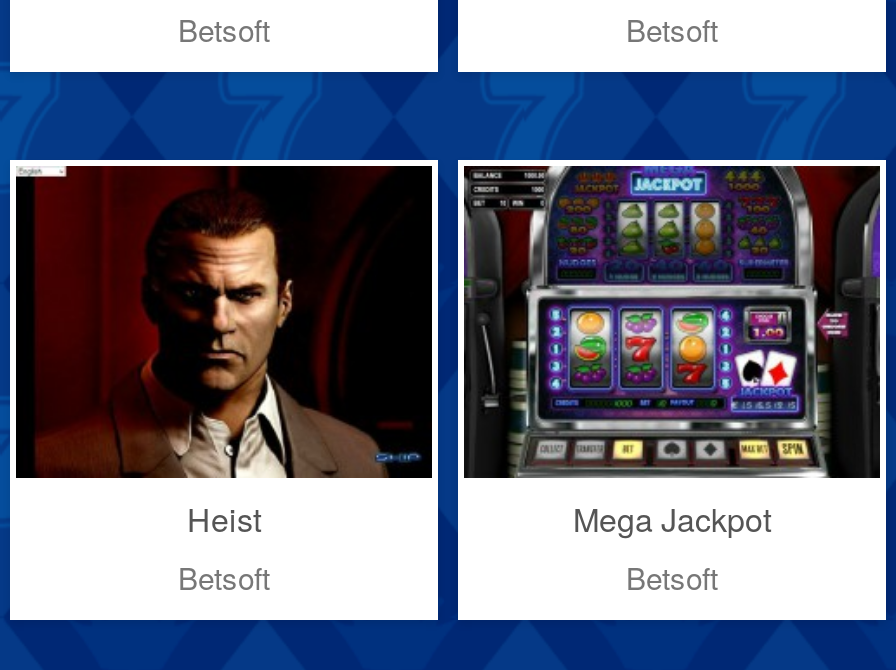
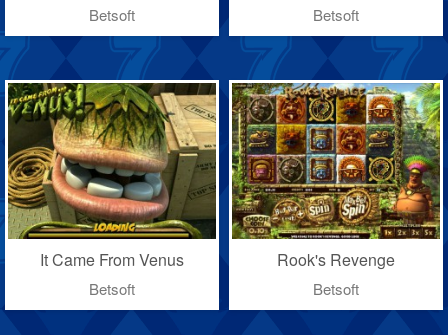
[14,164,434,542] [image] | Heist -> [7,82,217,271] [image] | It Came From Venus
[462,164,882,542] [image] | Mega Jackpot -> [231,82,441,271] [image] | Rook's Revenge

